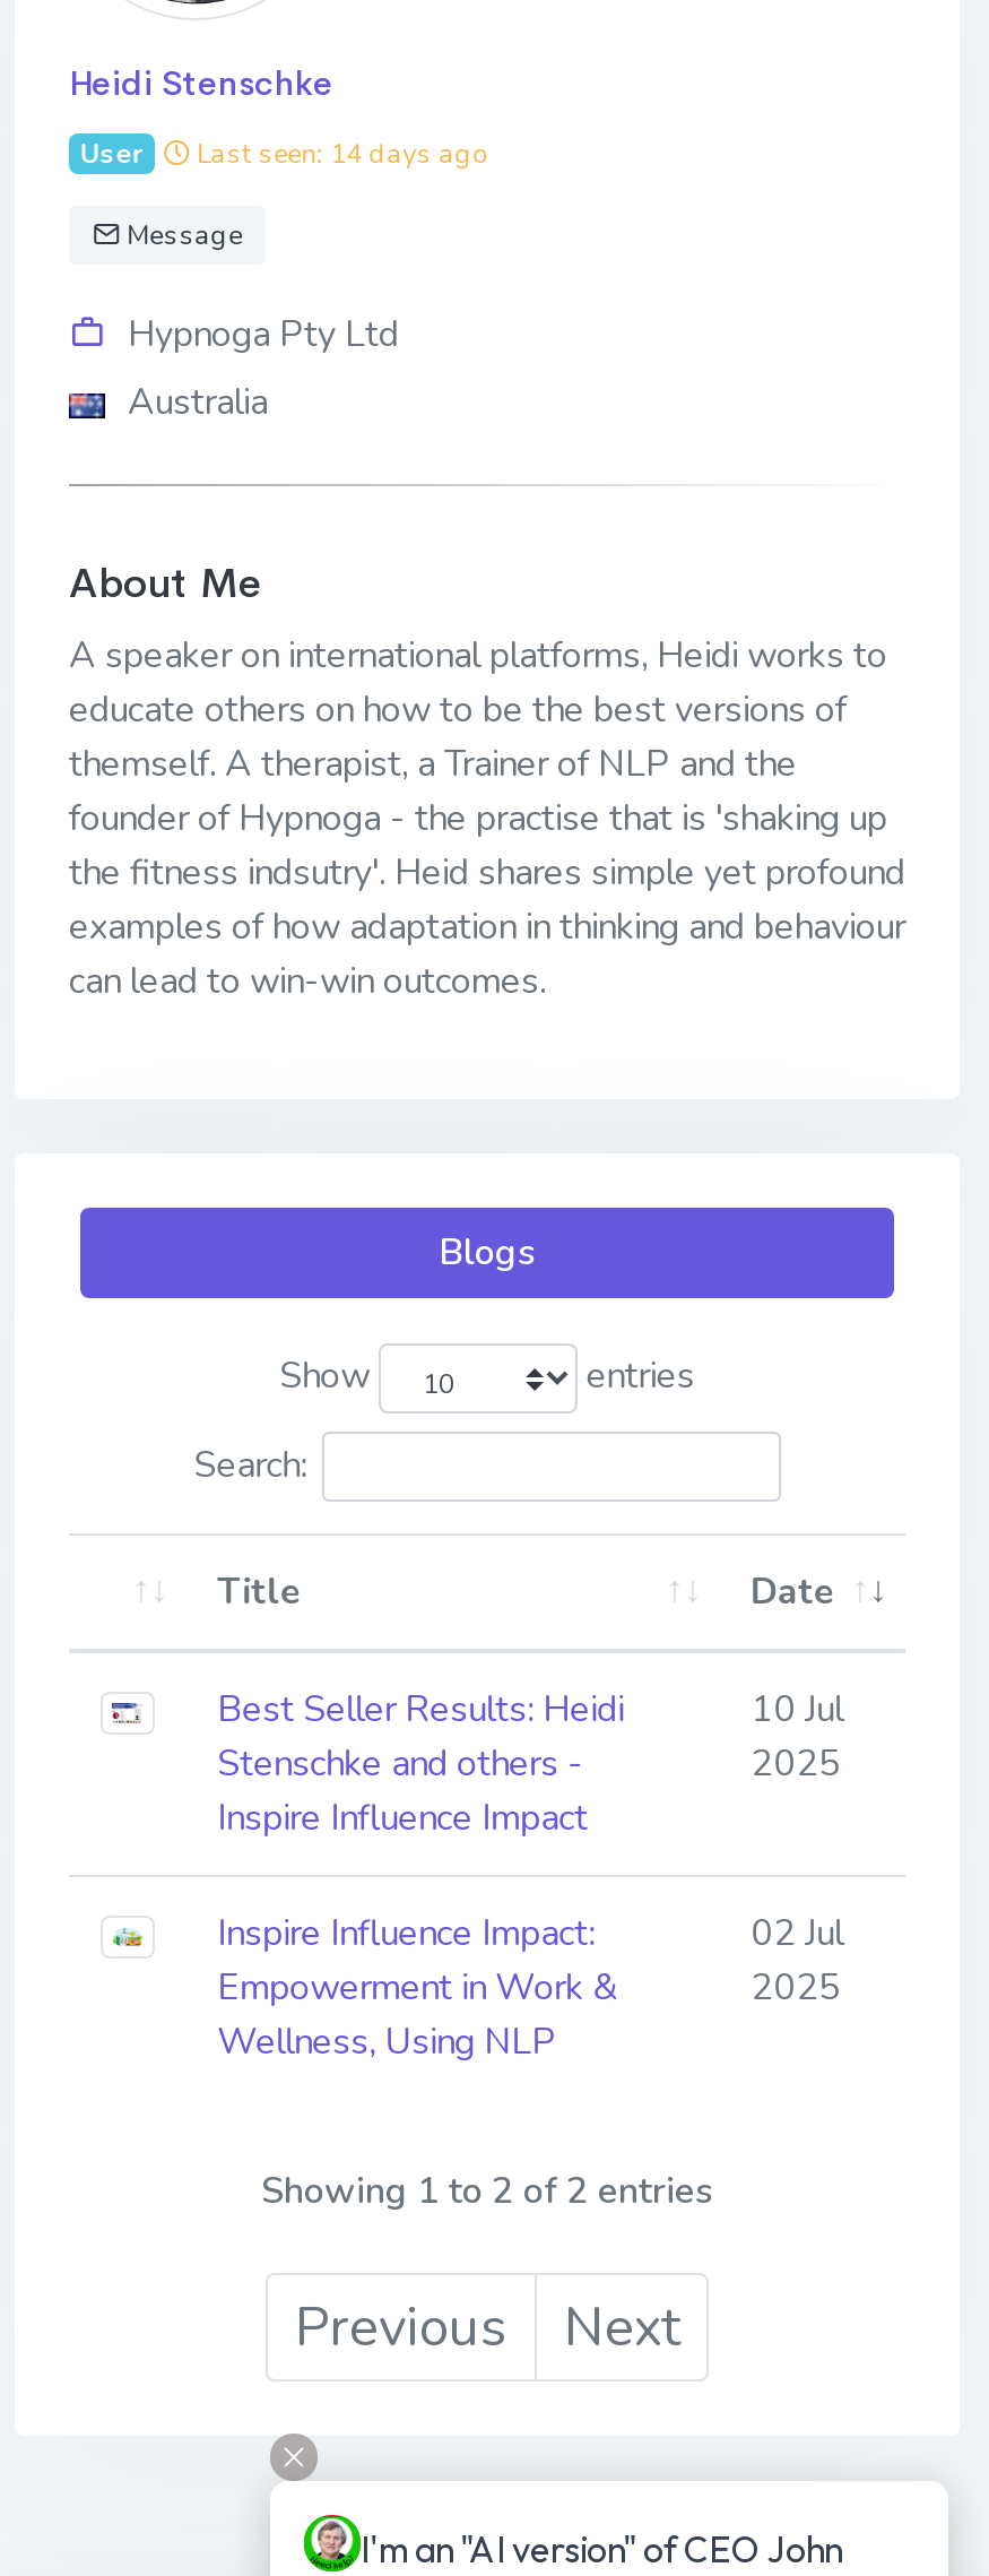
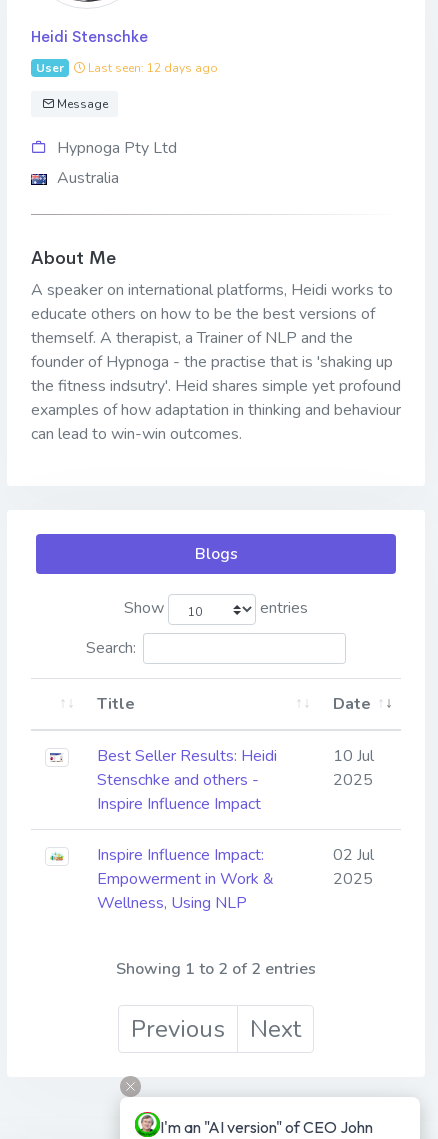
[190,136,491,172] Last seen: 14 days ago -> [85,60,218,76] Last seen: 12 days ago

